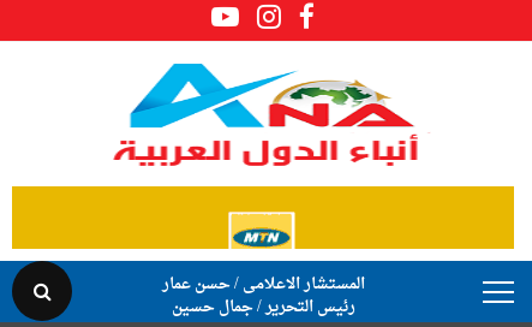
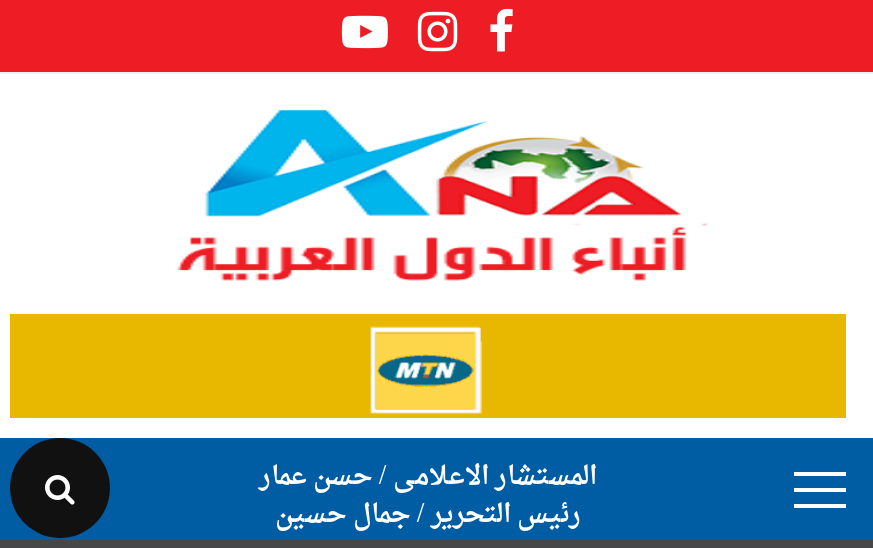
[227,195,295,249] [image] -> [368,326,484,418] [image]

